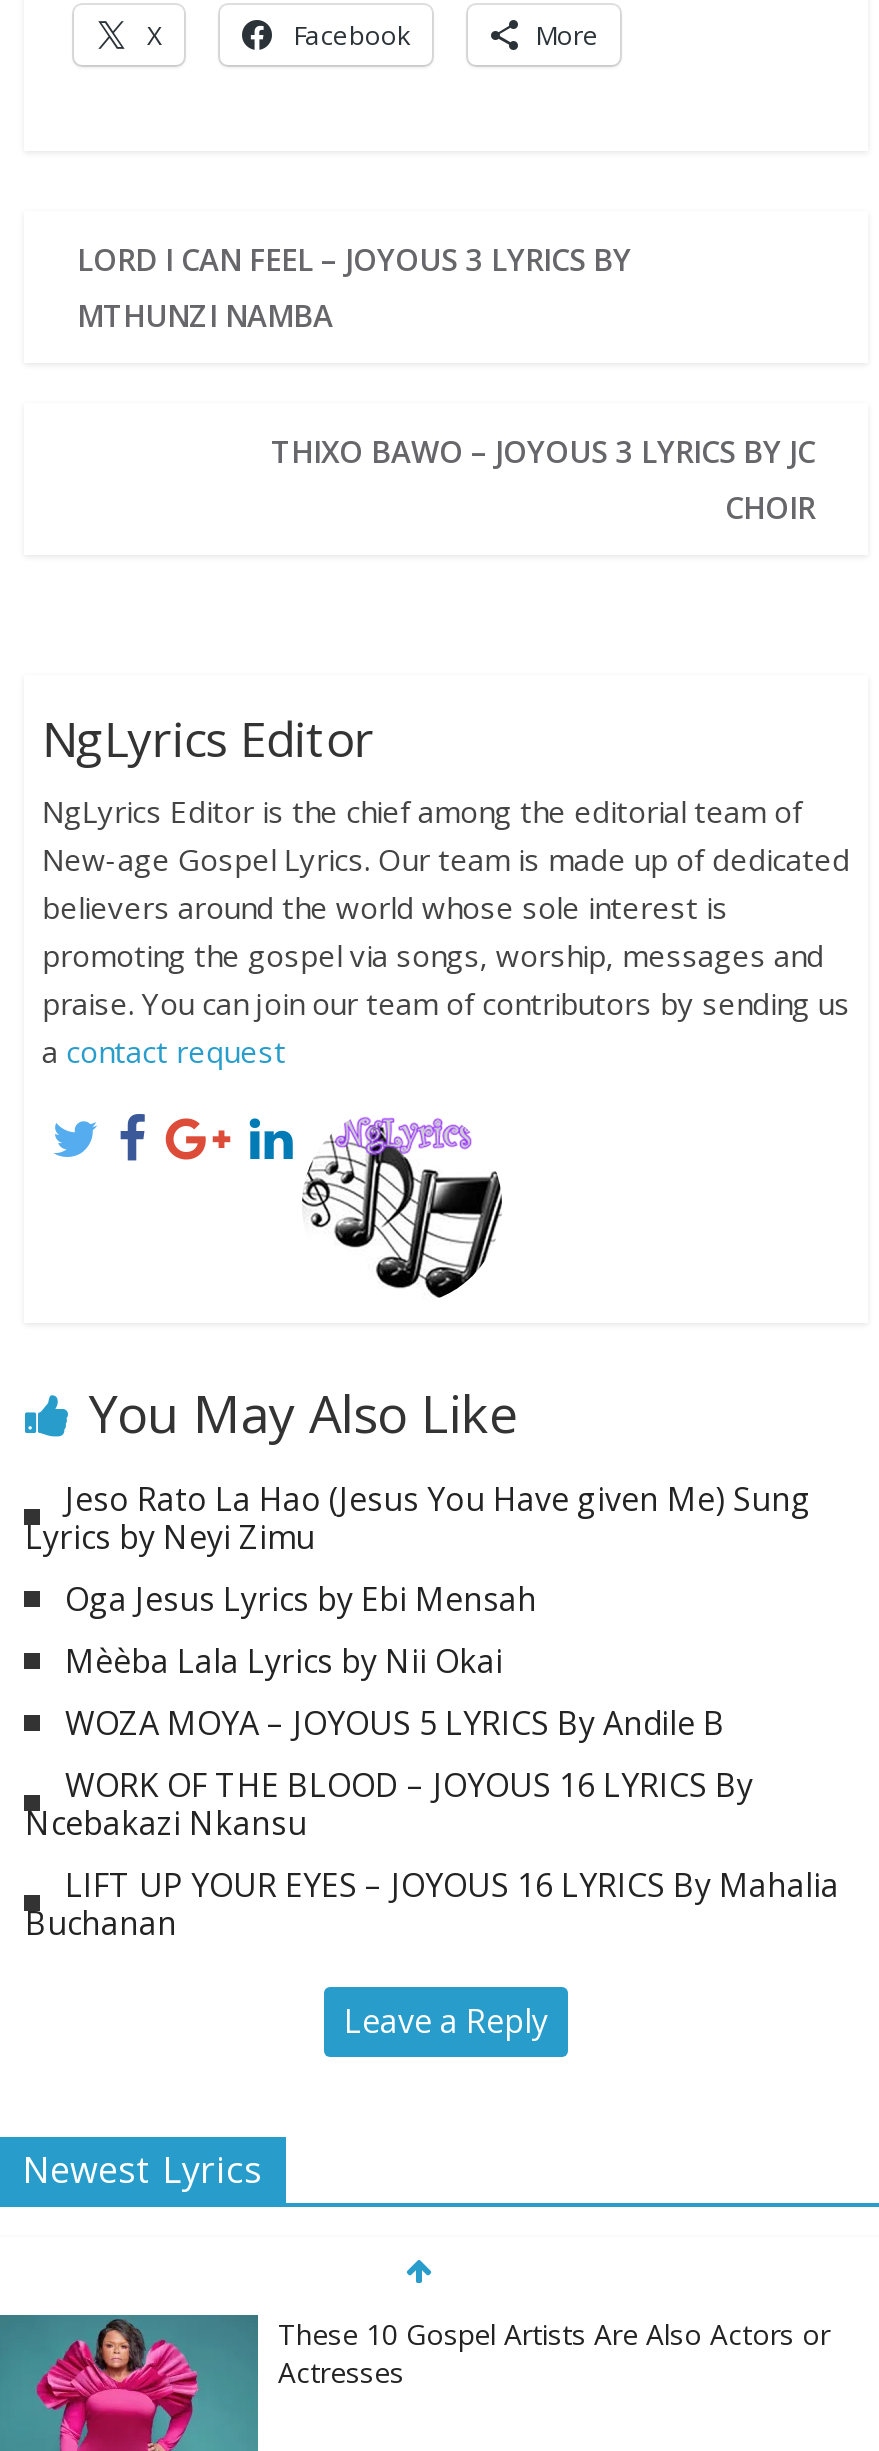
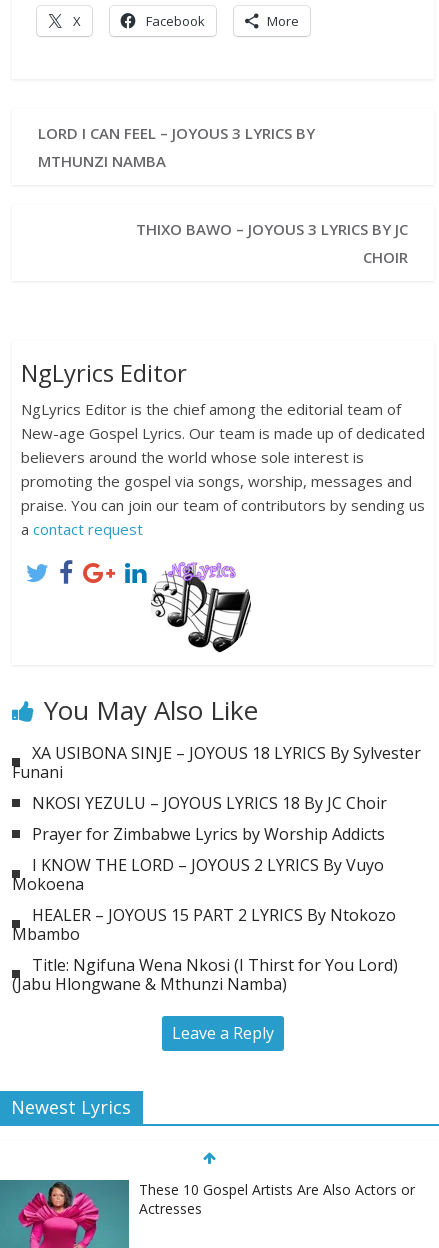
[25,1477,839,1945] Jeso Rato La Hao (Jesus You Have given Me) Sung | Lyrics by Neyi Zimu | Oga Jesus Lyrics by Ebi Mensah | Mèèba Lala Lyrics by Nii Okai | WOZA MOYA – JOYOUS 5 LYRICS By Andile B | WORK OF THE BLOOD – JOYOUS 16 LYRICS By | Ncebakazi Nkansu | LIFT UP YOUR EYES – JOYOUS 16 LYRICS By Mahalia | Buchanan -> [12,742,421,995] XA USIBONA SINJE – JOYOUS 18 LYRICS By Sylvester | Funani | NKOSI YEZULU – JOYOUS LYRICS 18 By JC Choir | Prayer for Zimbabwe Lyrics by Worship Addicts | I KNOW THE LORD – JOYOUS 2 LYRICS By Vuyo | Mokoena | HEALER – JOYOUS 15 PART 2 LYRICS By Ntokozo | Mbambo | Title: Ngifuna Wena Nkosi (I Thirst for You Lord) | (Jabu Hlongwane & Mthunzi Namba)

